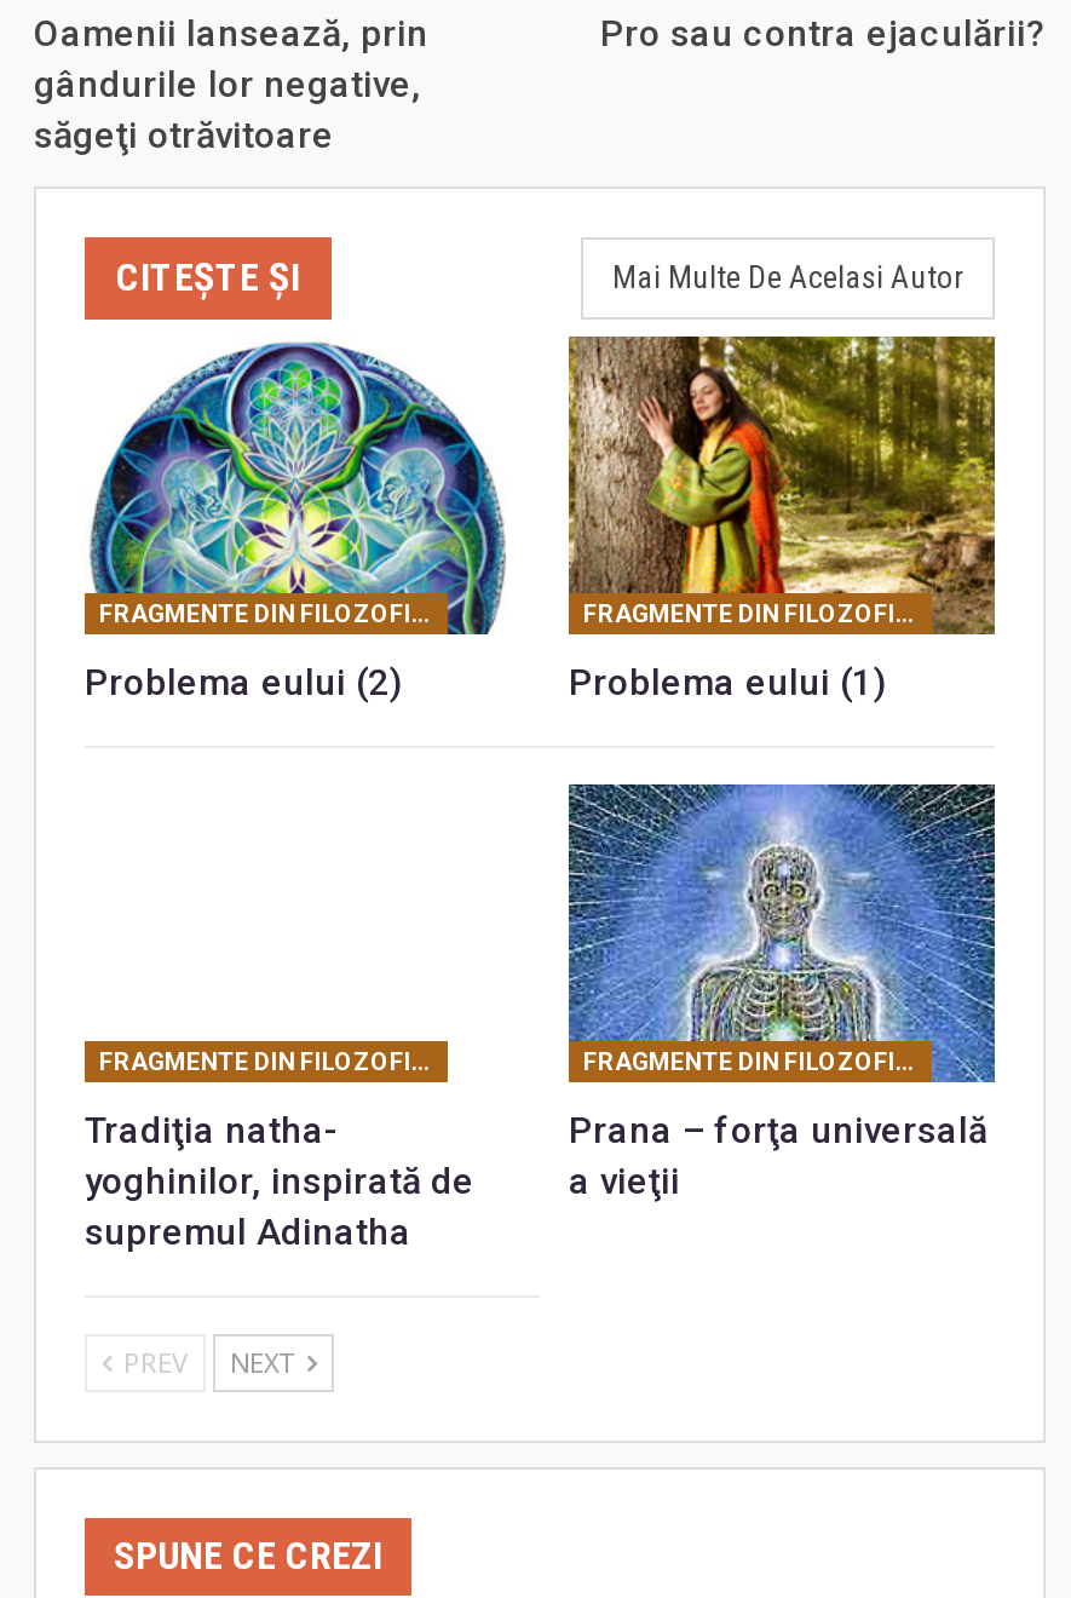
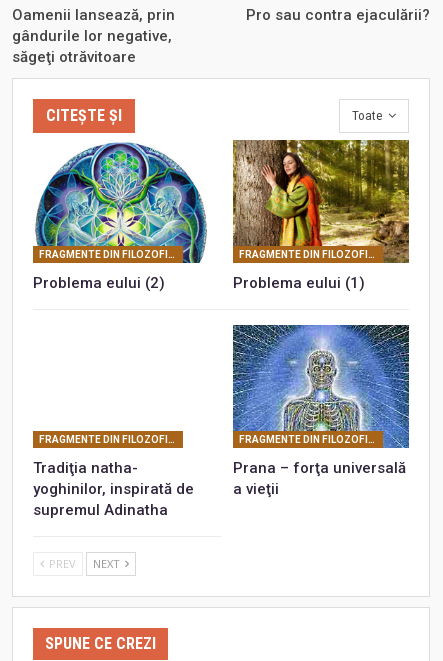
[612,259,963,295] Mai Multe De Acelasi Autor -> none
none -> [352,108,385,123] Toate

